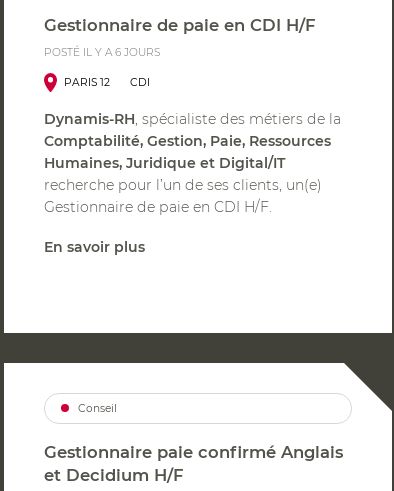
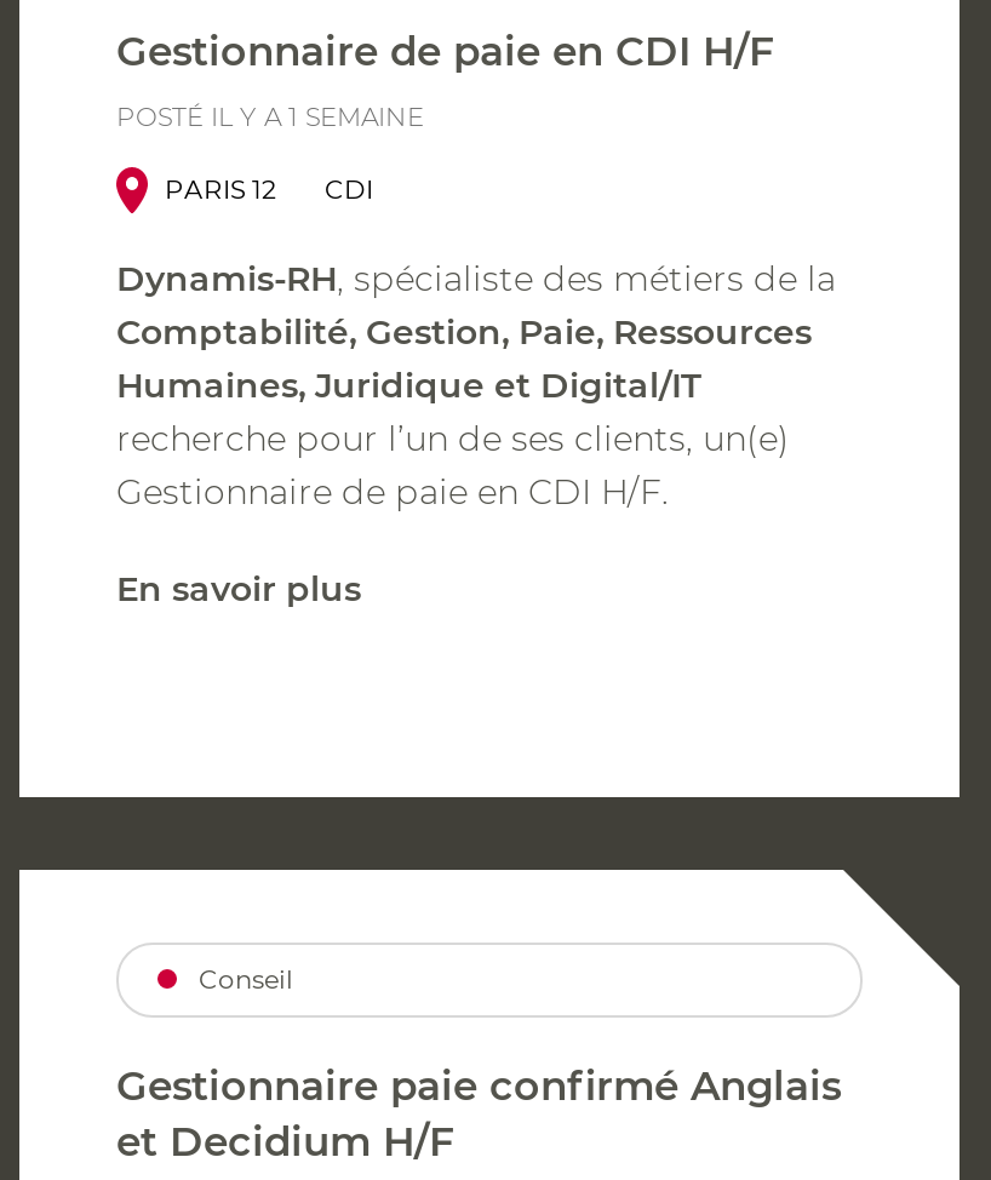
[44,46,160,59] POSTÉ IL Y A 6 JOURS -> [116,103,424,134] POSTÉ IL Y A 1 SEMAINE

